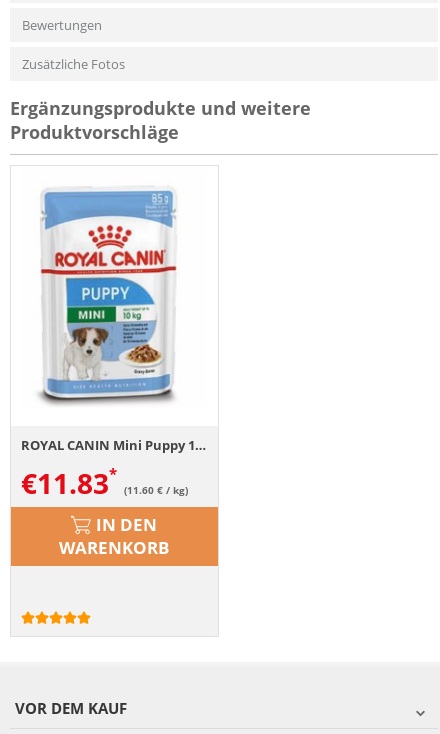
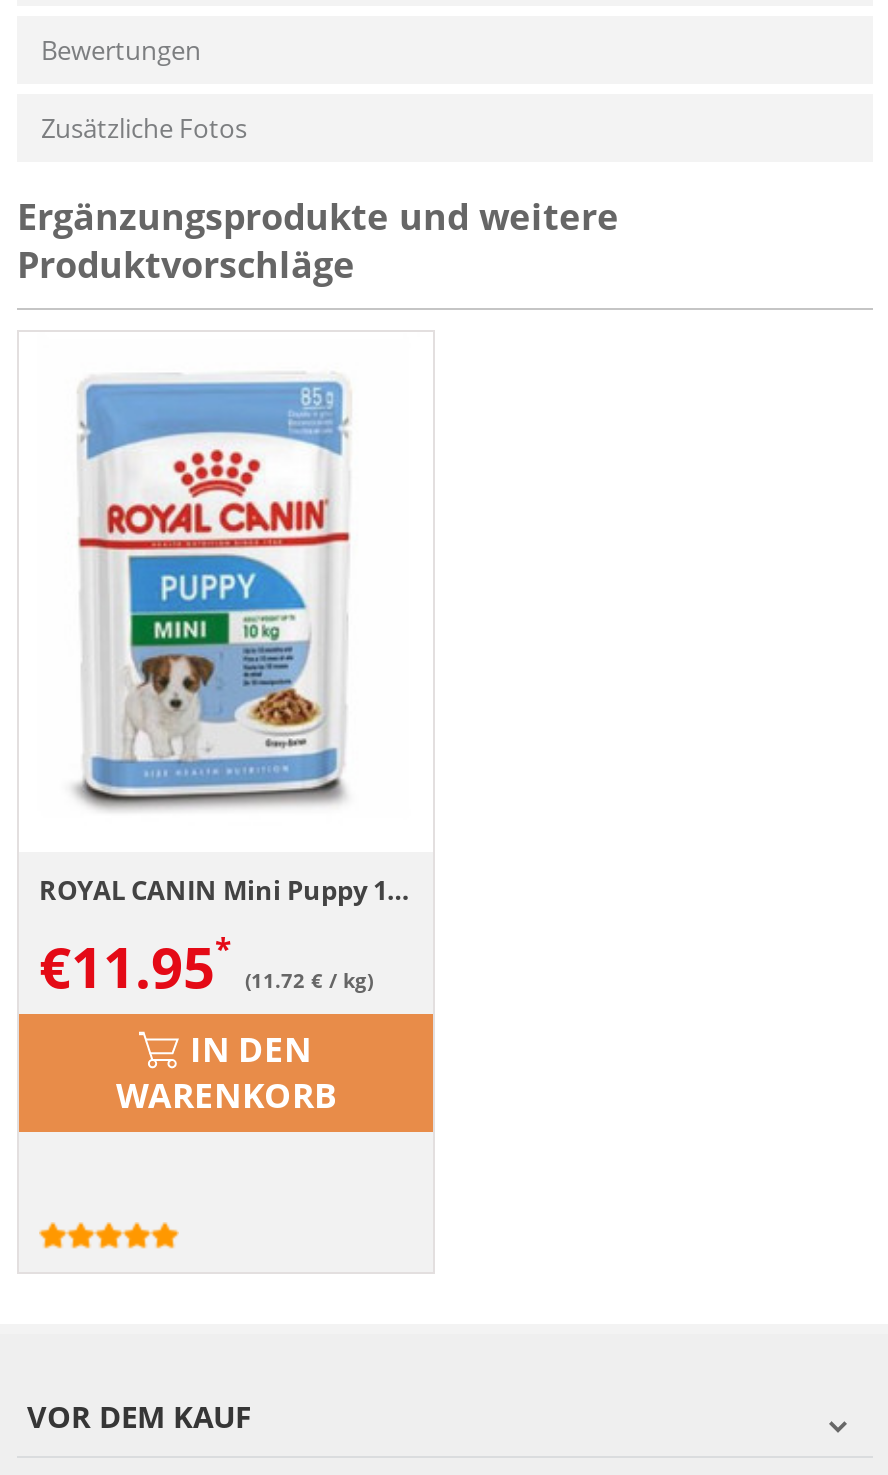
[21,464,109,502] €11.83 -> [39,928,215,1004] €11.95
[124,483,188,497] (11.60 € / kg) -> [245,966,373,994] (11.72 € / kg)

